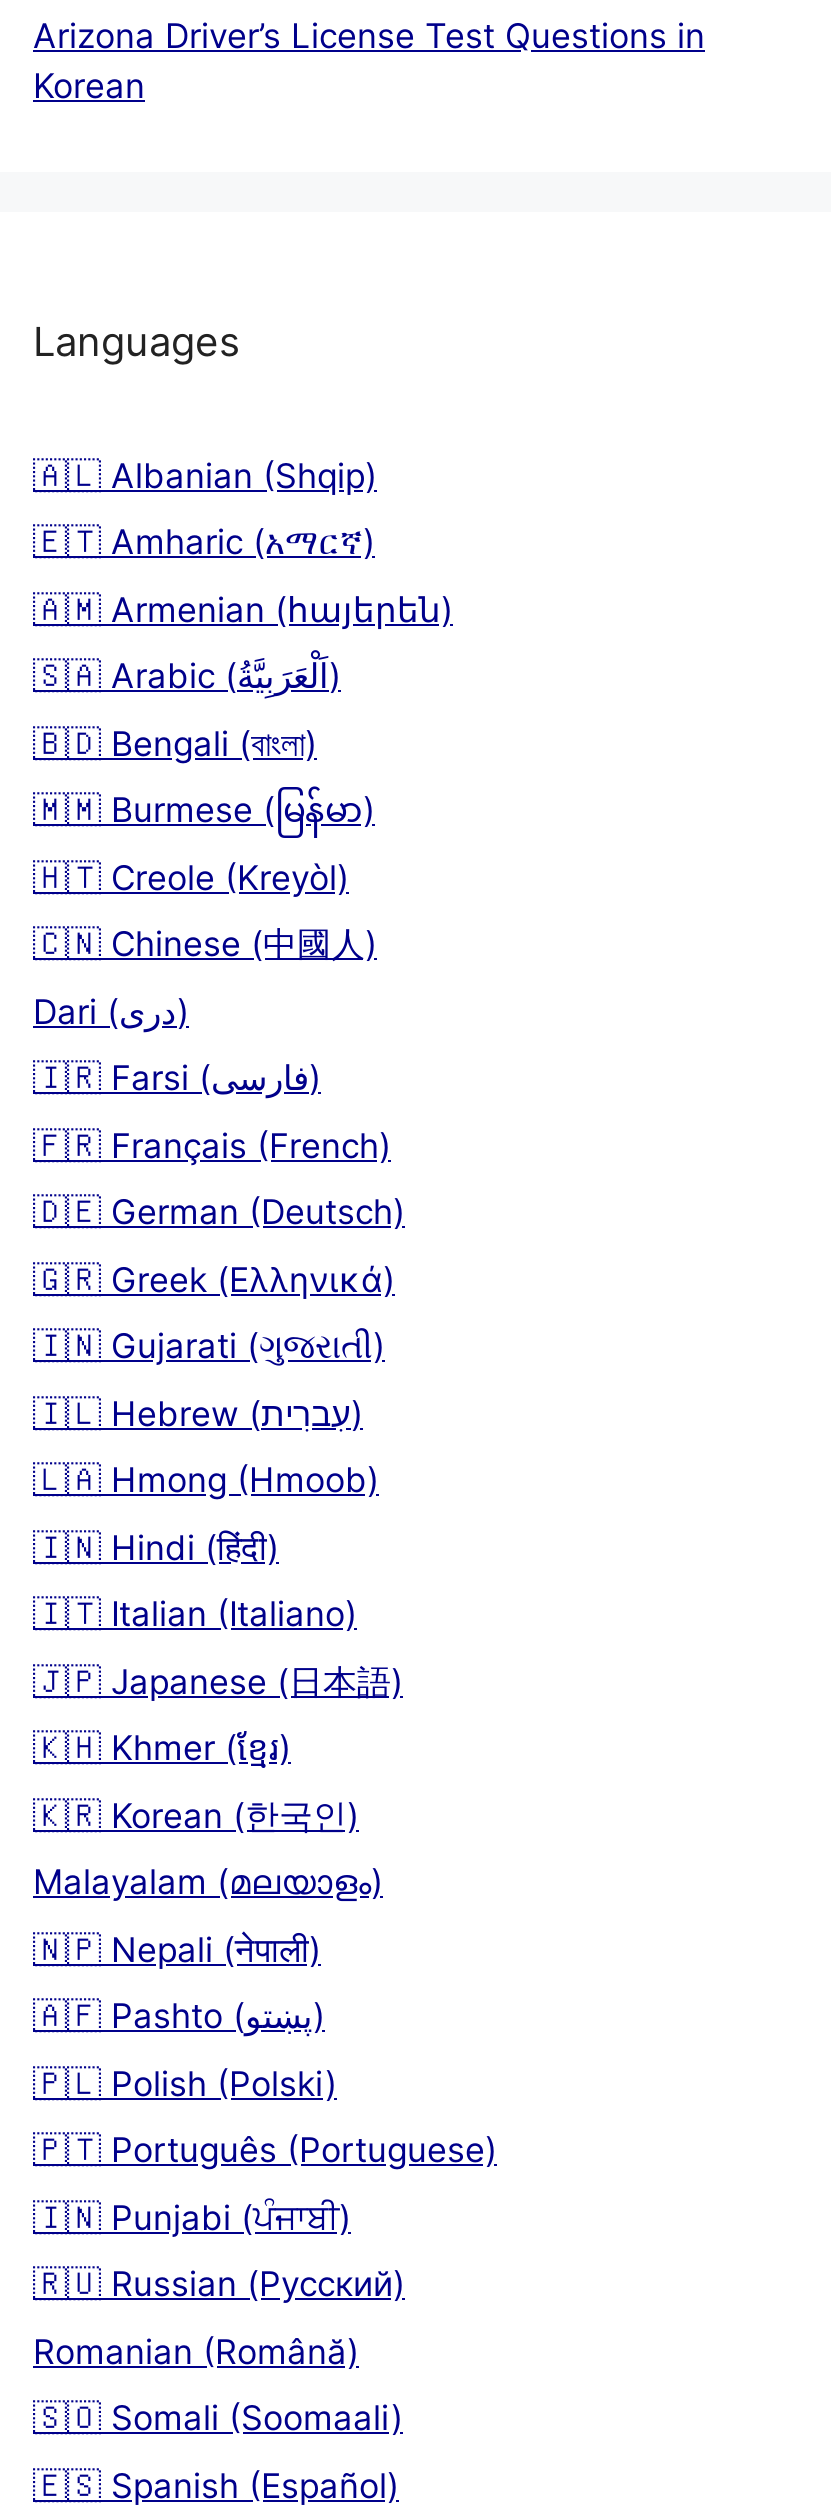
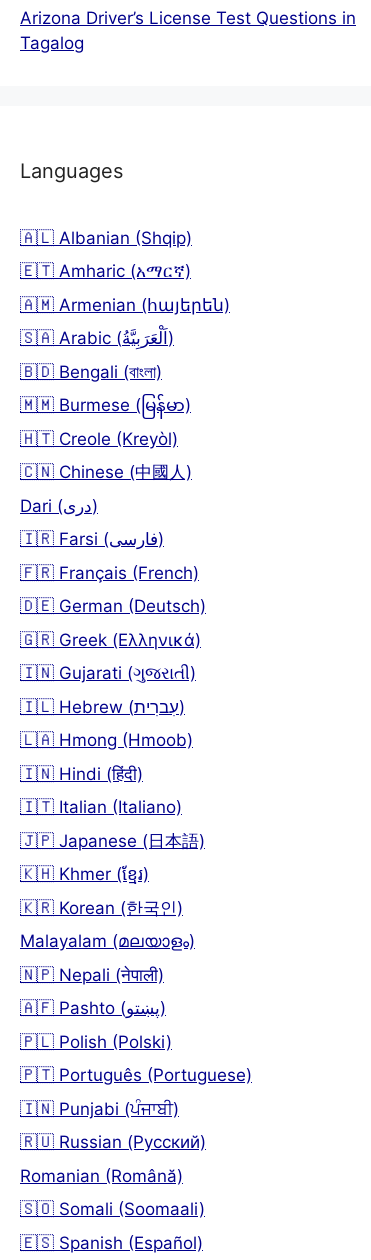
[33,65,145,105] Korean -> [20,33,84,53] Tagalog

